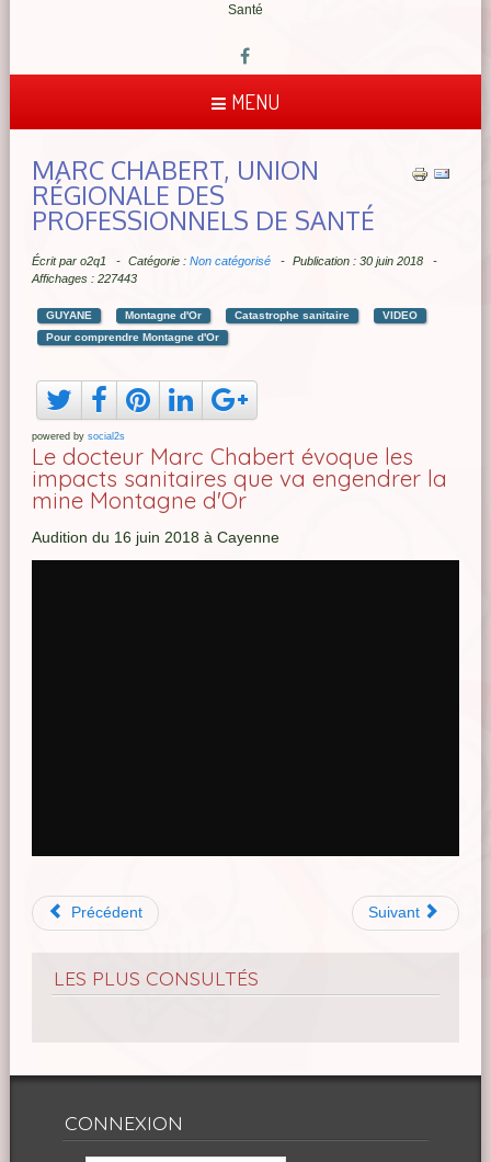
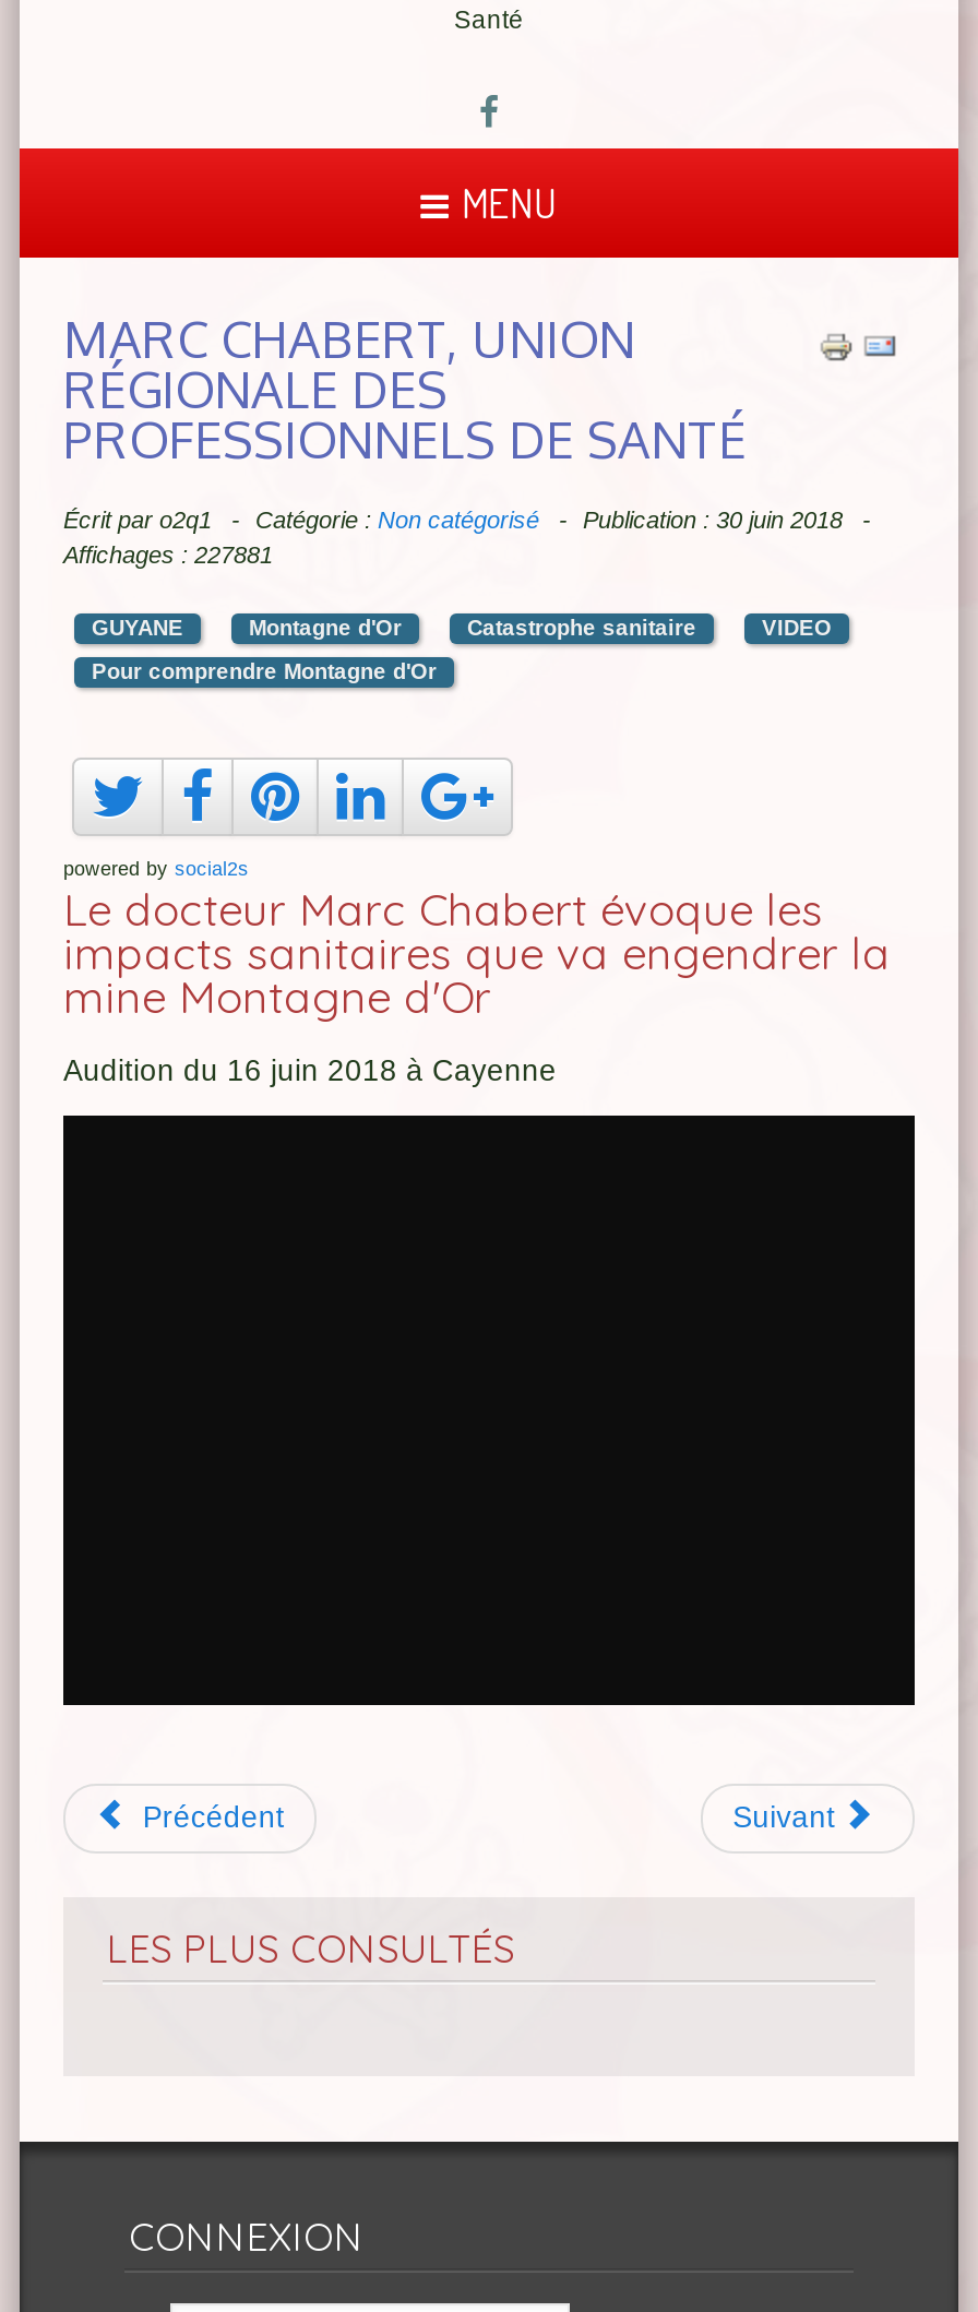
[32,271,137,285] Affichages : 227443 -> [63,541,273,567] Affichages : 227881

